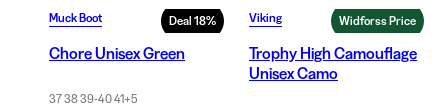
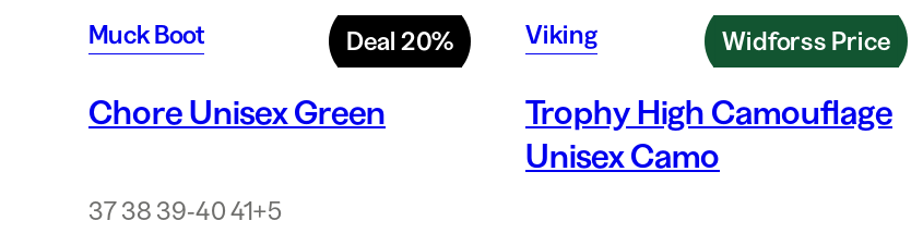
[169,13,216,28] Deal 18% -> [346,24,453,57] Deal 20%

